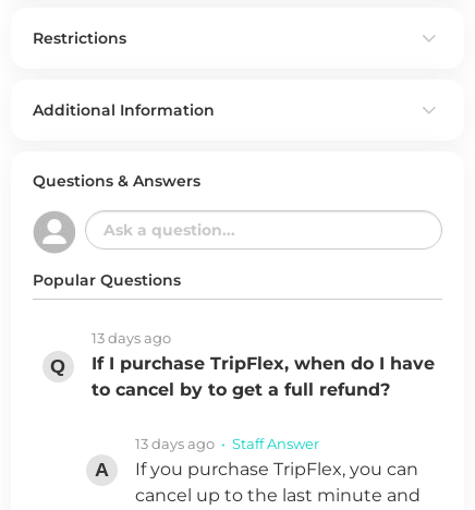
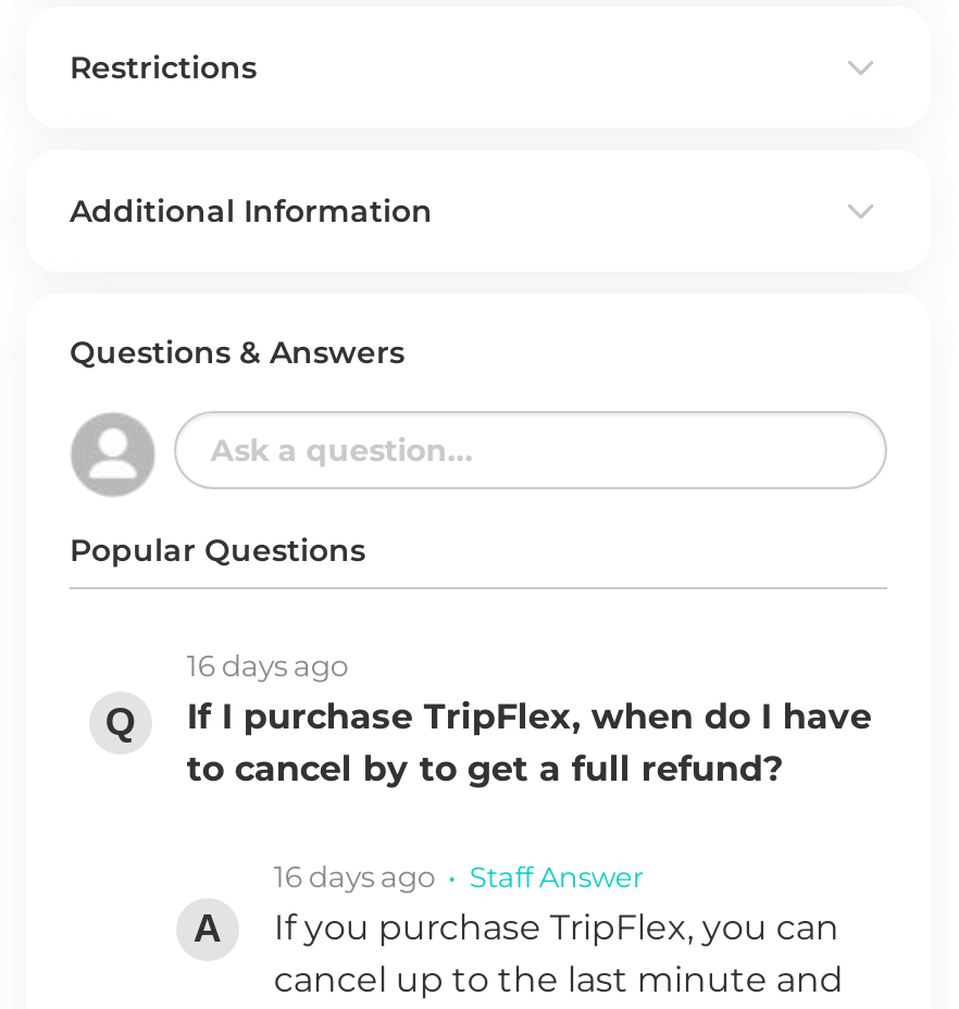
[91,329,171,347] 13 days ago -> [187,648,348,683] 16 days ago
[135,435,319,452] 13 days ago • Staff Answer -> [274,859,643,894] 16 days ago • Staff Answer

